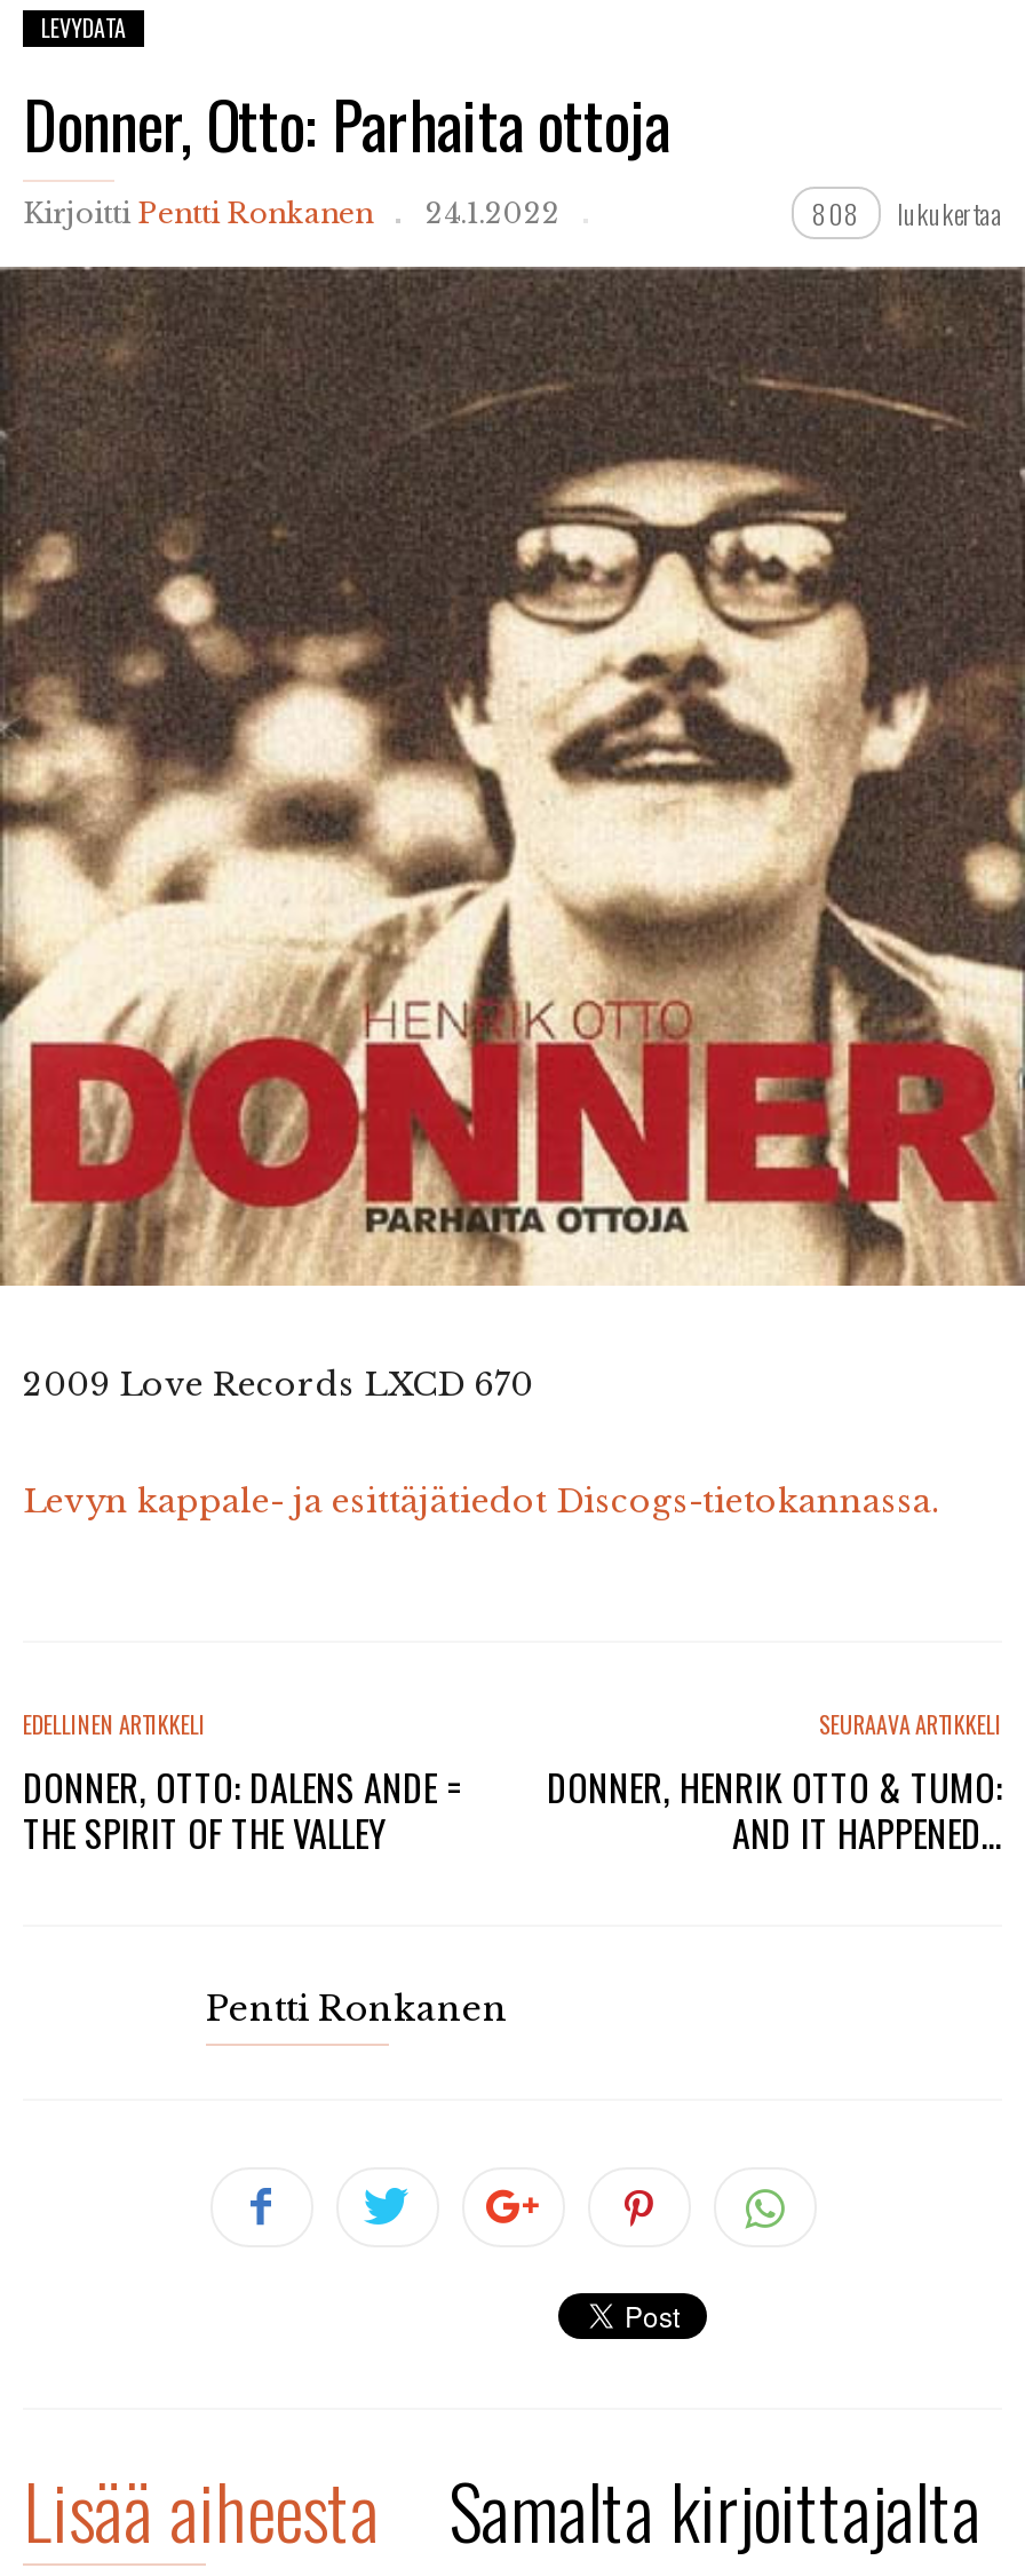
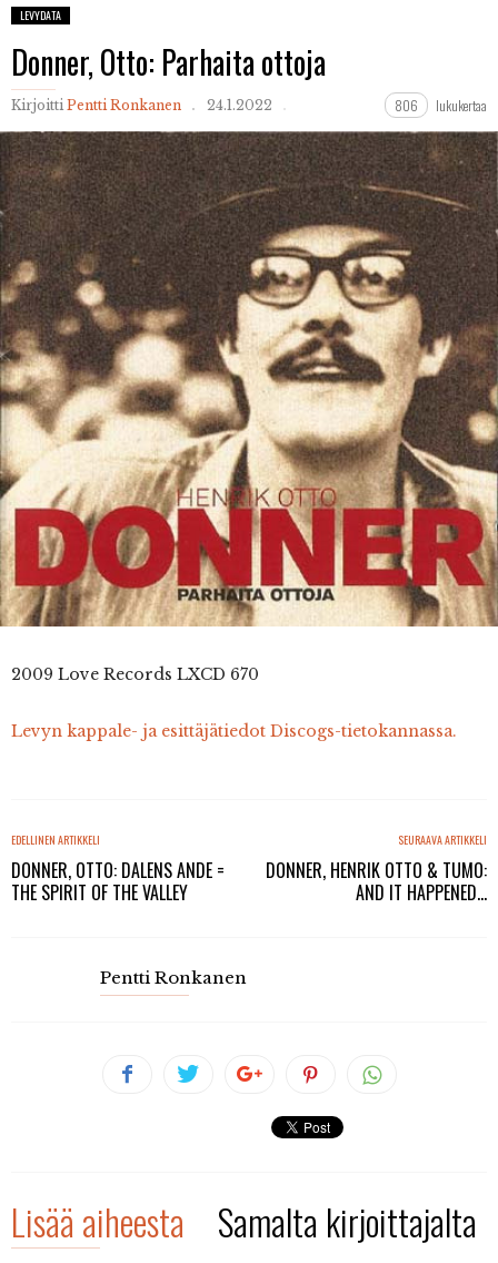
[812,193,1002,232] 808 lukukertaa -> [395,96,487,115] 806 lukukertaa

